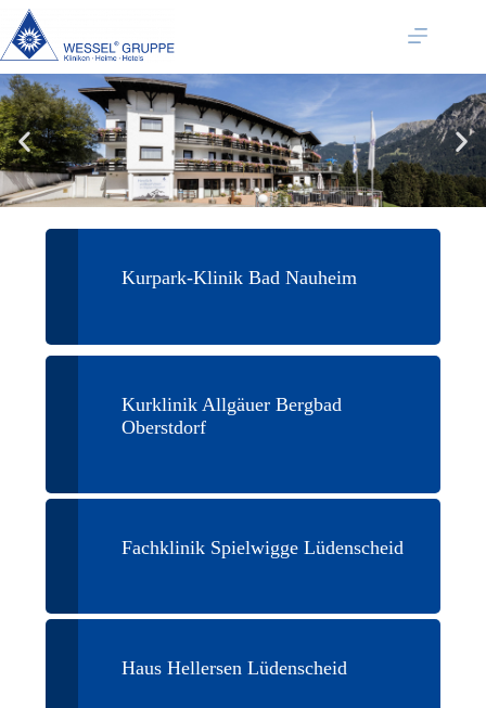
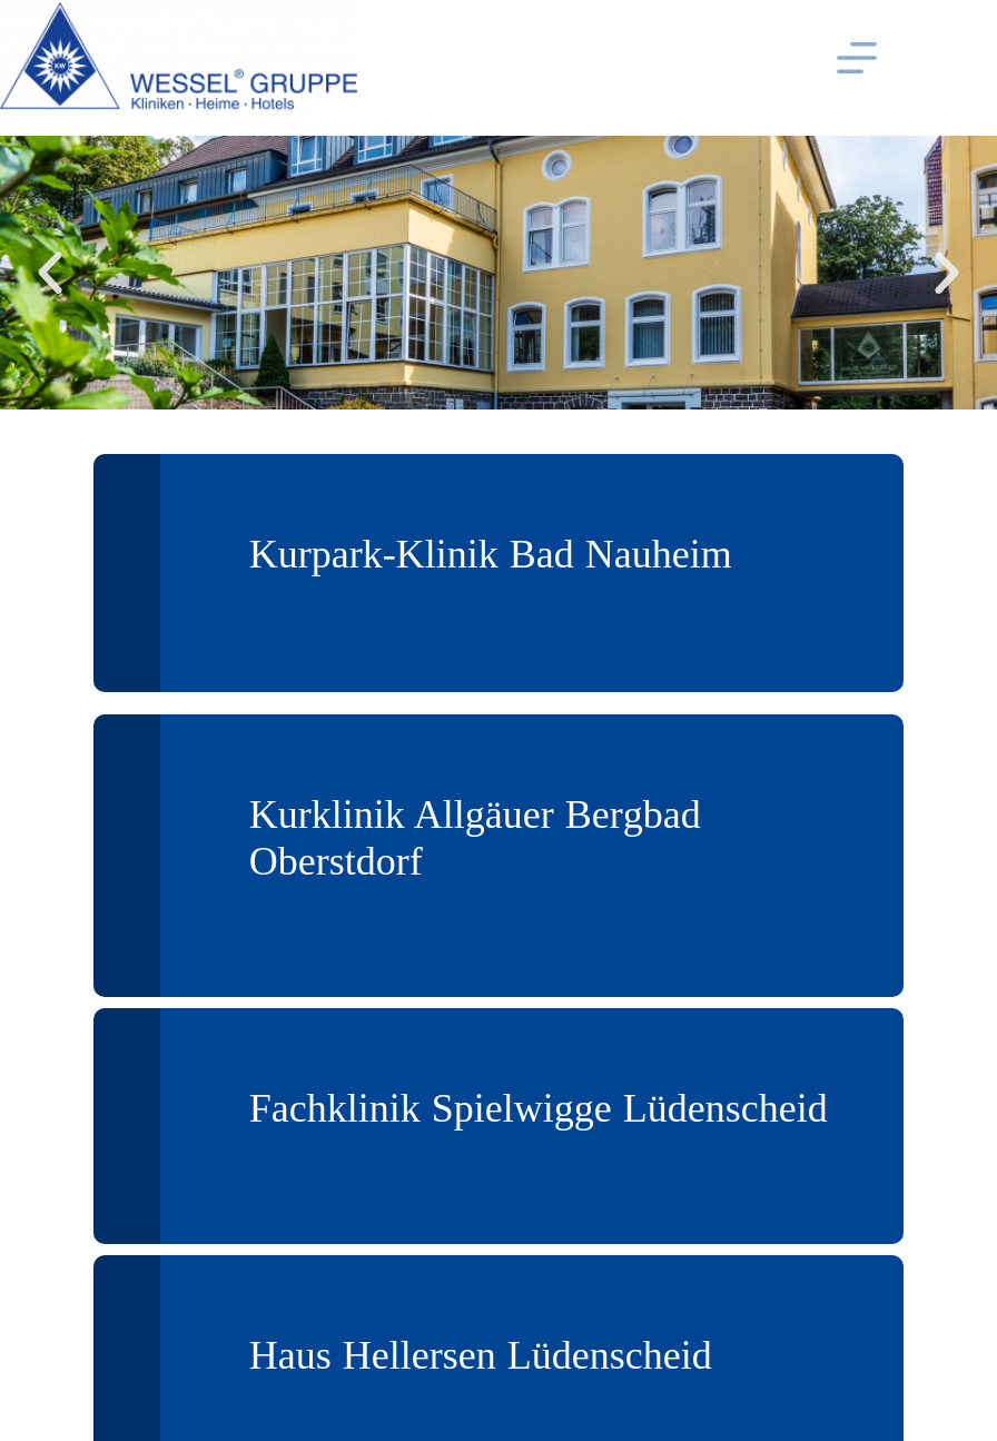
[3,73,483,208] [image] -> [7,134,990,412] [image]

